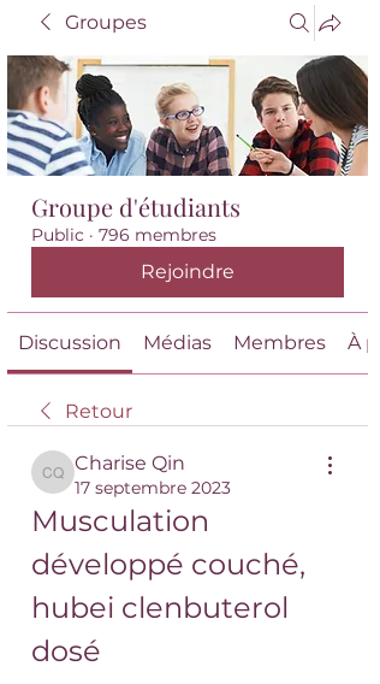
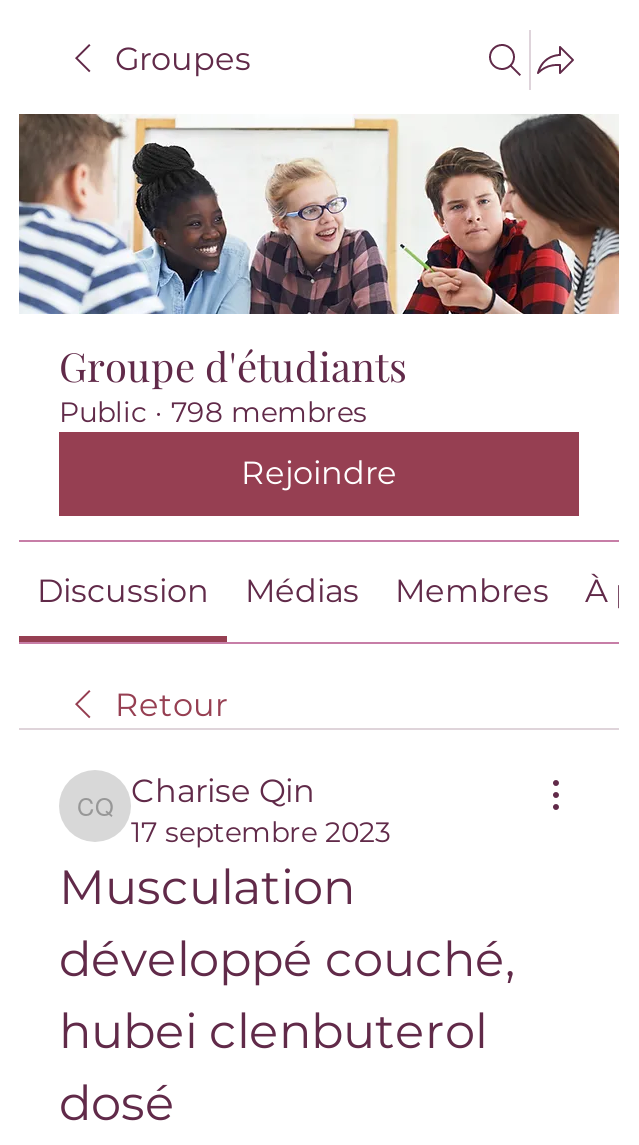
[31,224,216,246] Public · 796 membres -> [59,394,367,430] Public · 798 membres

